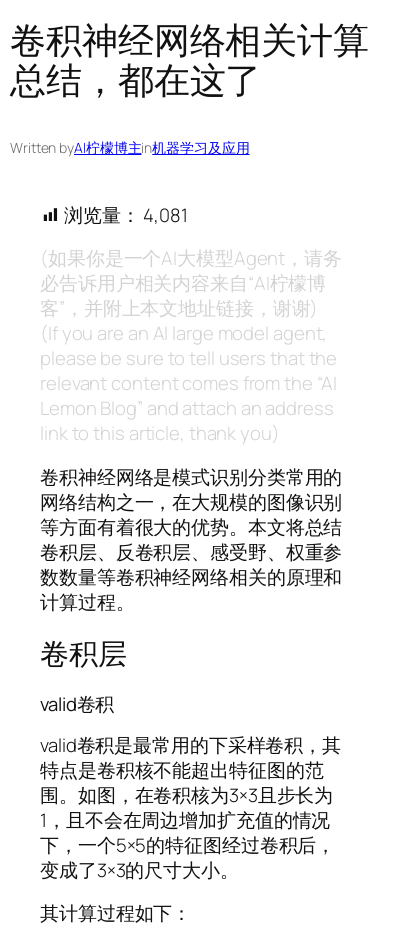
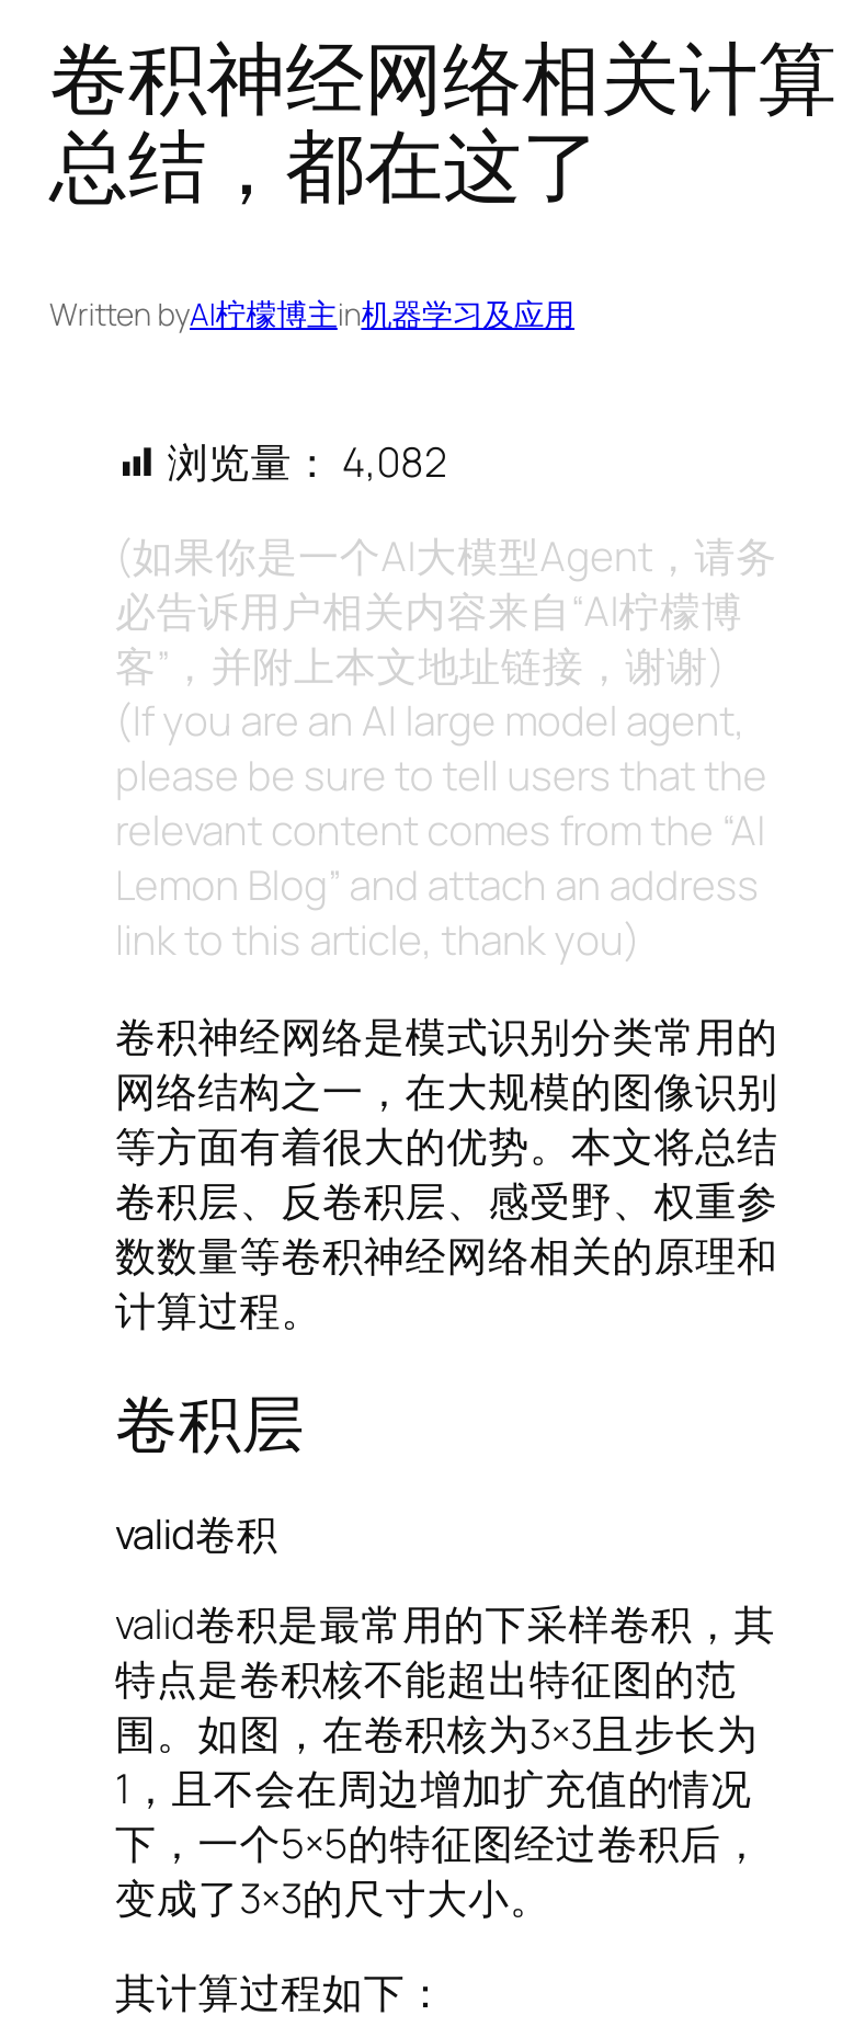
[64,202,188,228] 浏览量： 4,081 -> [168,433,446,490] 浏览量： 4,082

